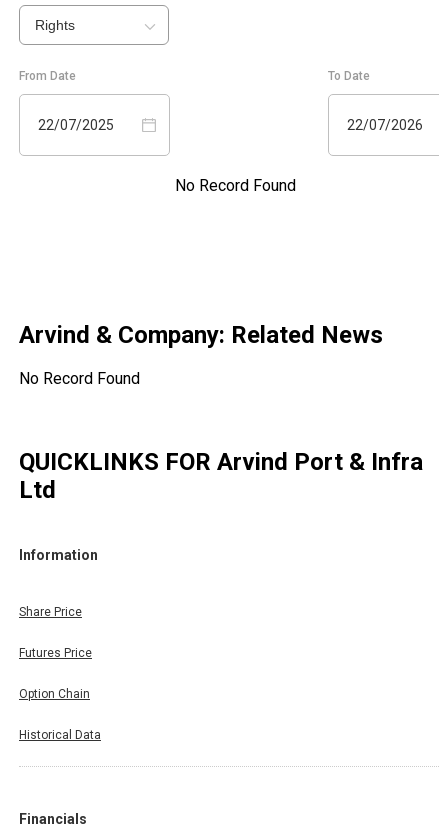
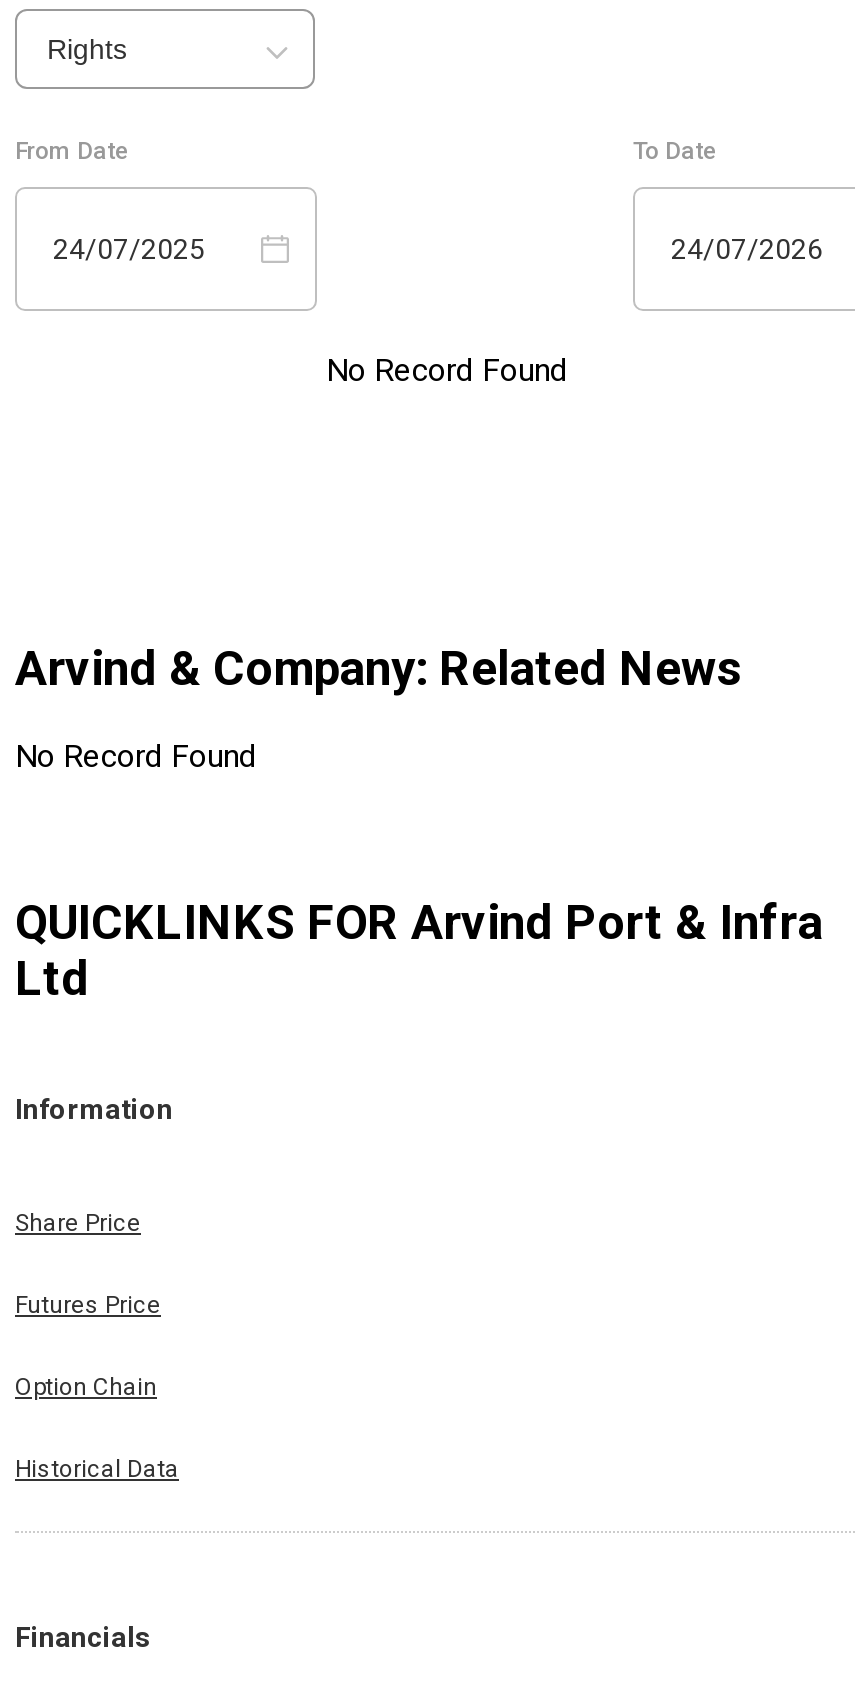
[38,117,114,133] 22/07/2025 -> [53,234,205,266] 24/07/2025
[347,117,423,133] 22/07/2026 -> [671,234,823,266] 24/07/2026

